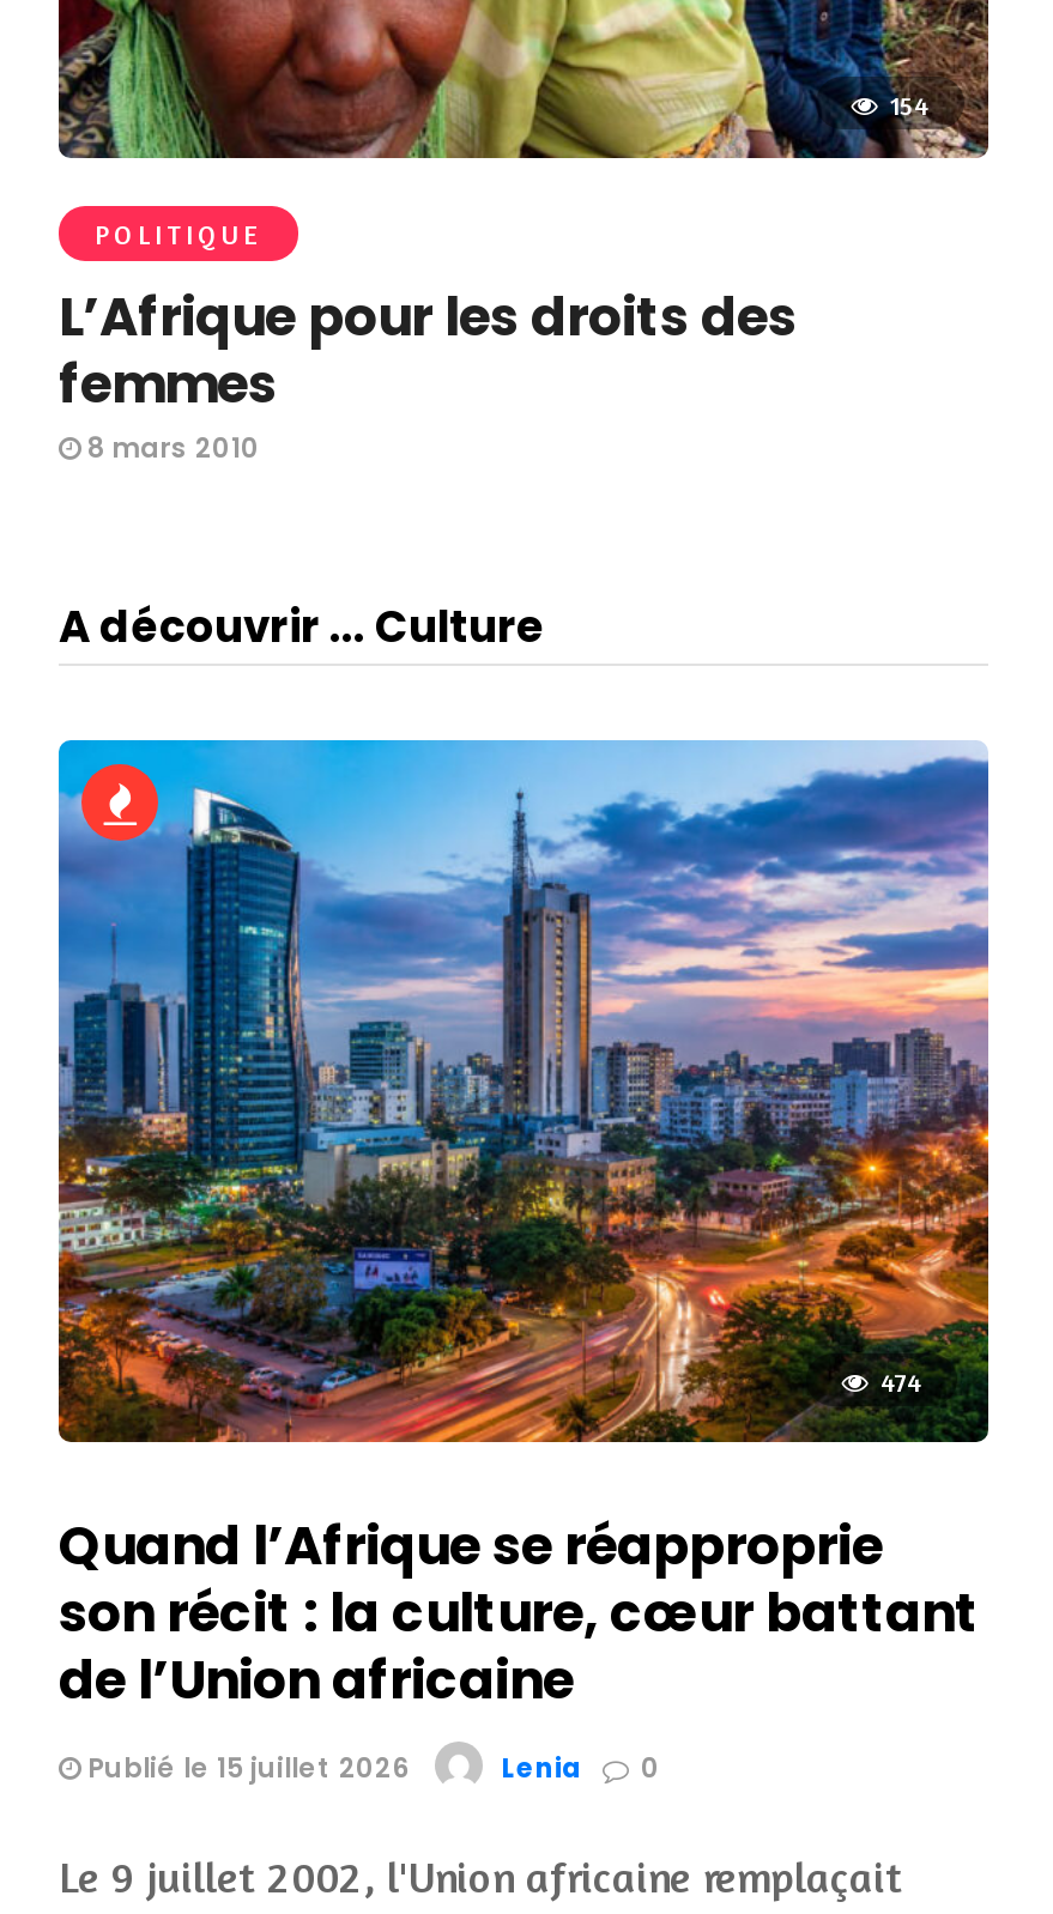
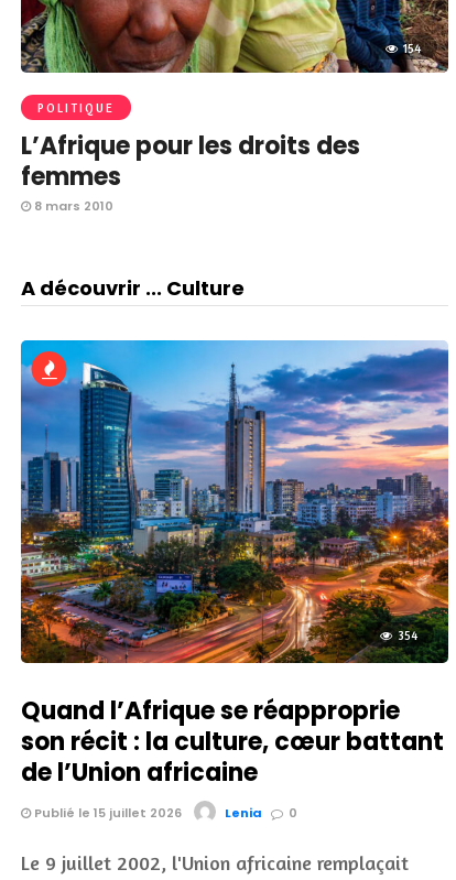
[880,1366,921,1400] 474 -> [398,628,417,644] 354

